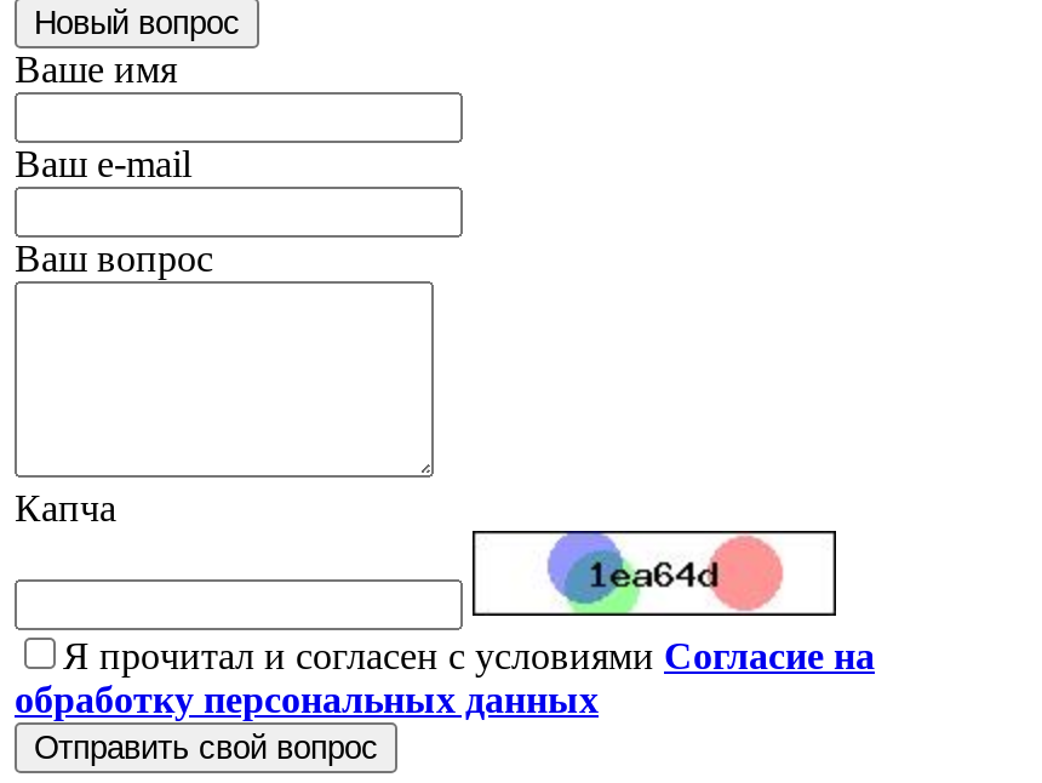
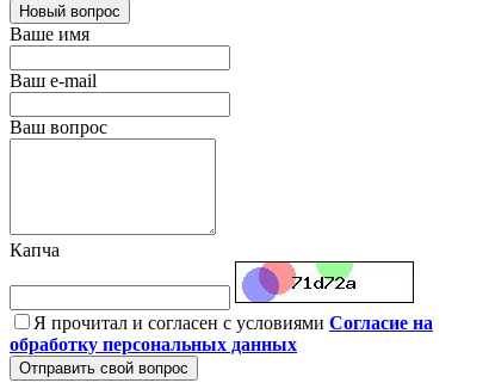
[487,528,785,616] [image] -> [241,260,388,303] [image]

